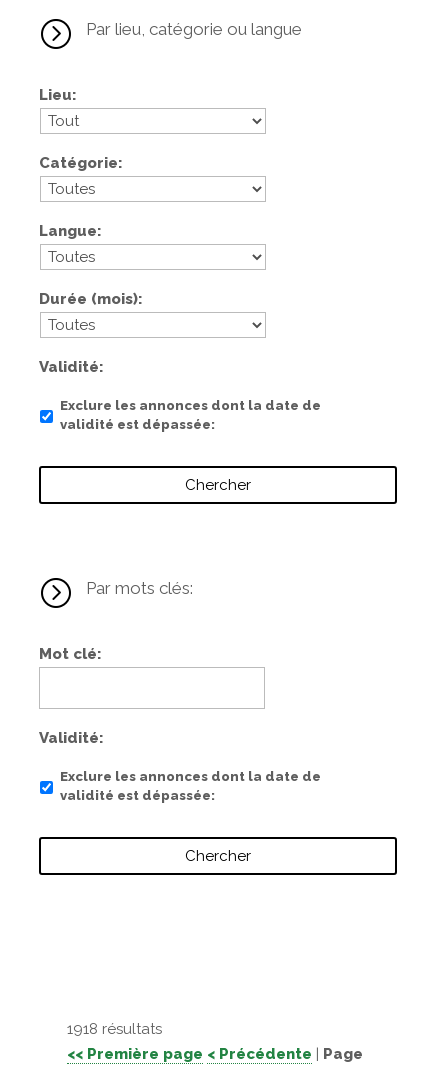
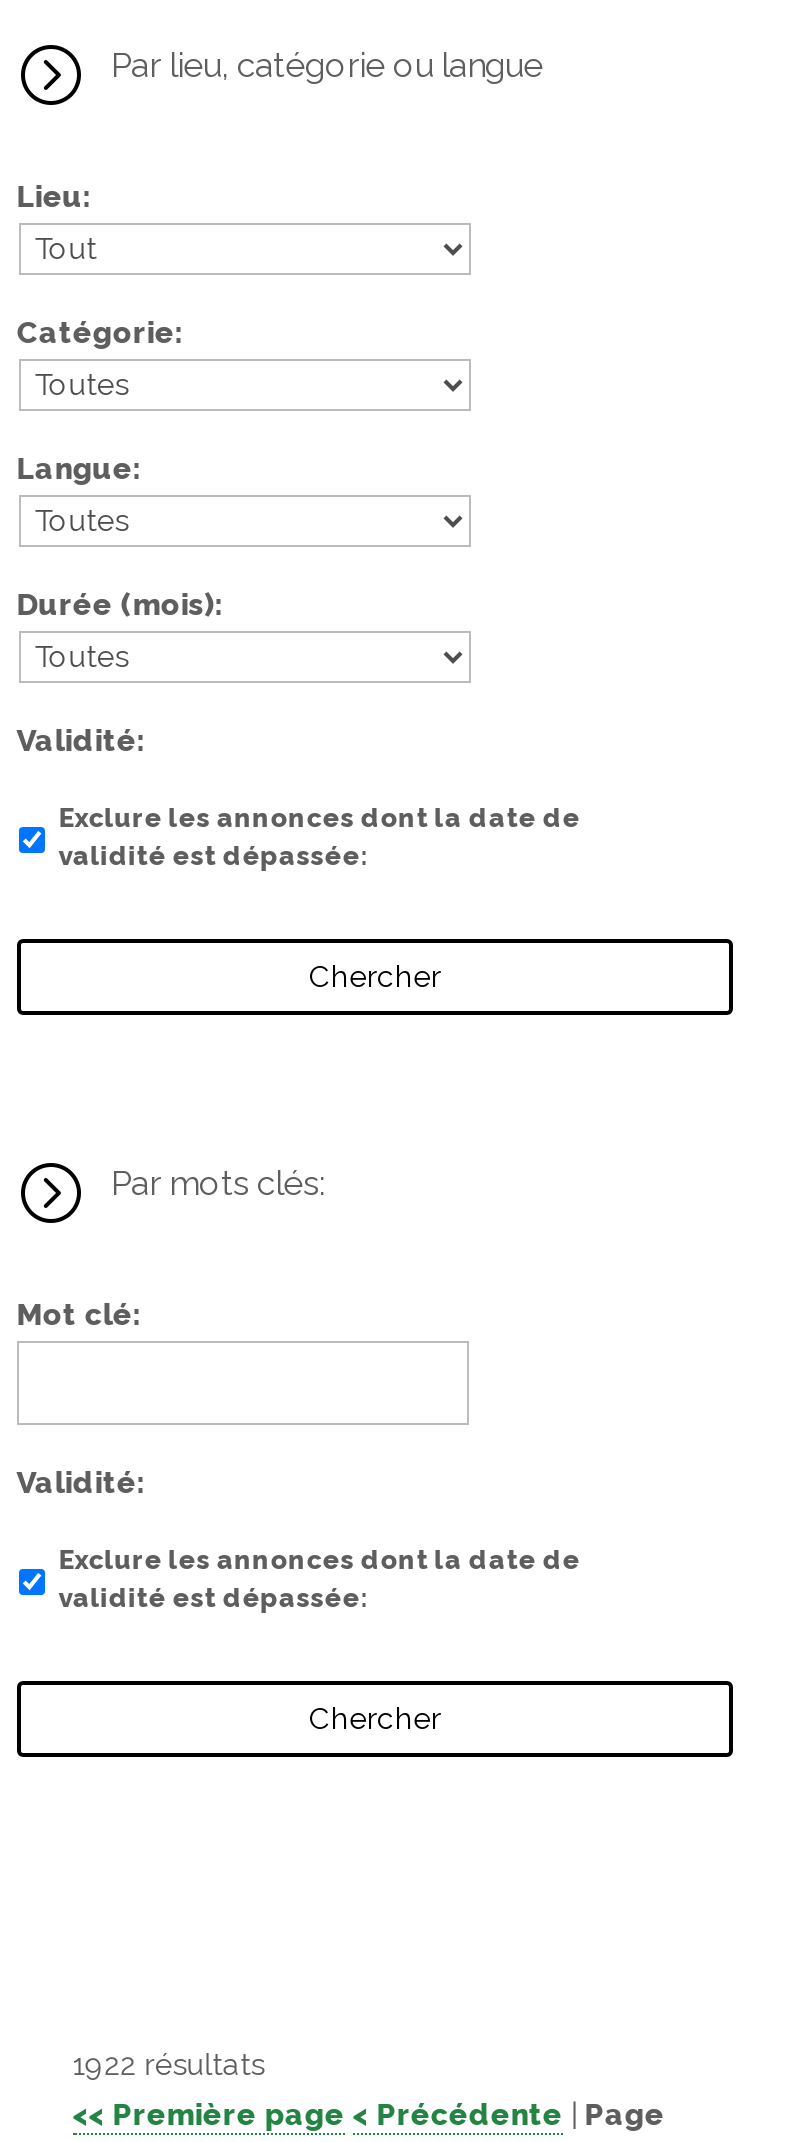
[67,1020,162,1038] 1918 résultats -> [73,2047,265,2083] 1922 résultats

